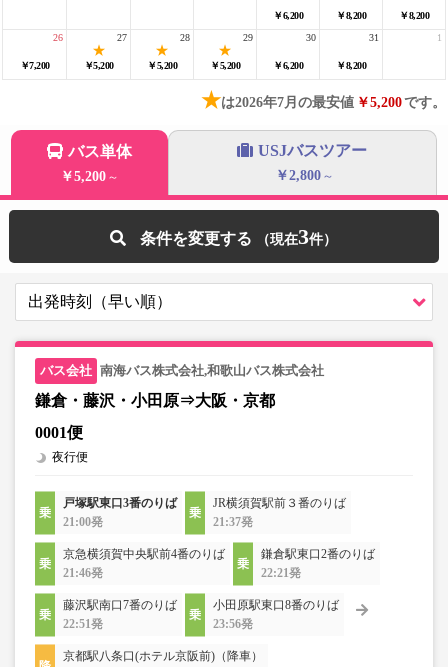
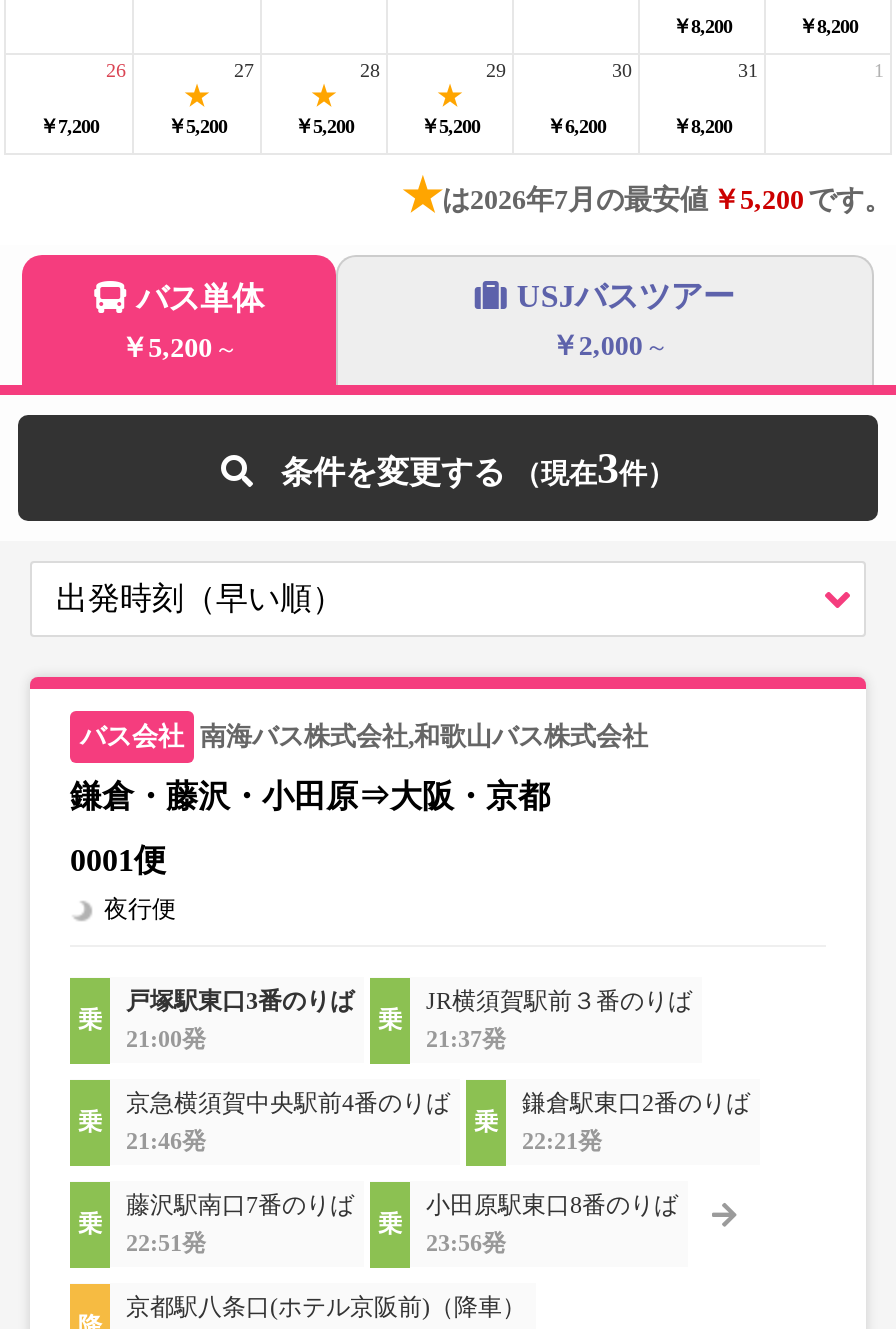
[273,10,303,21] ￥6,200 -> none
[275,168,334,183] ￥2,800～ -> [551,331,669,361] ￥2,000～

